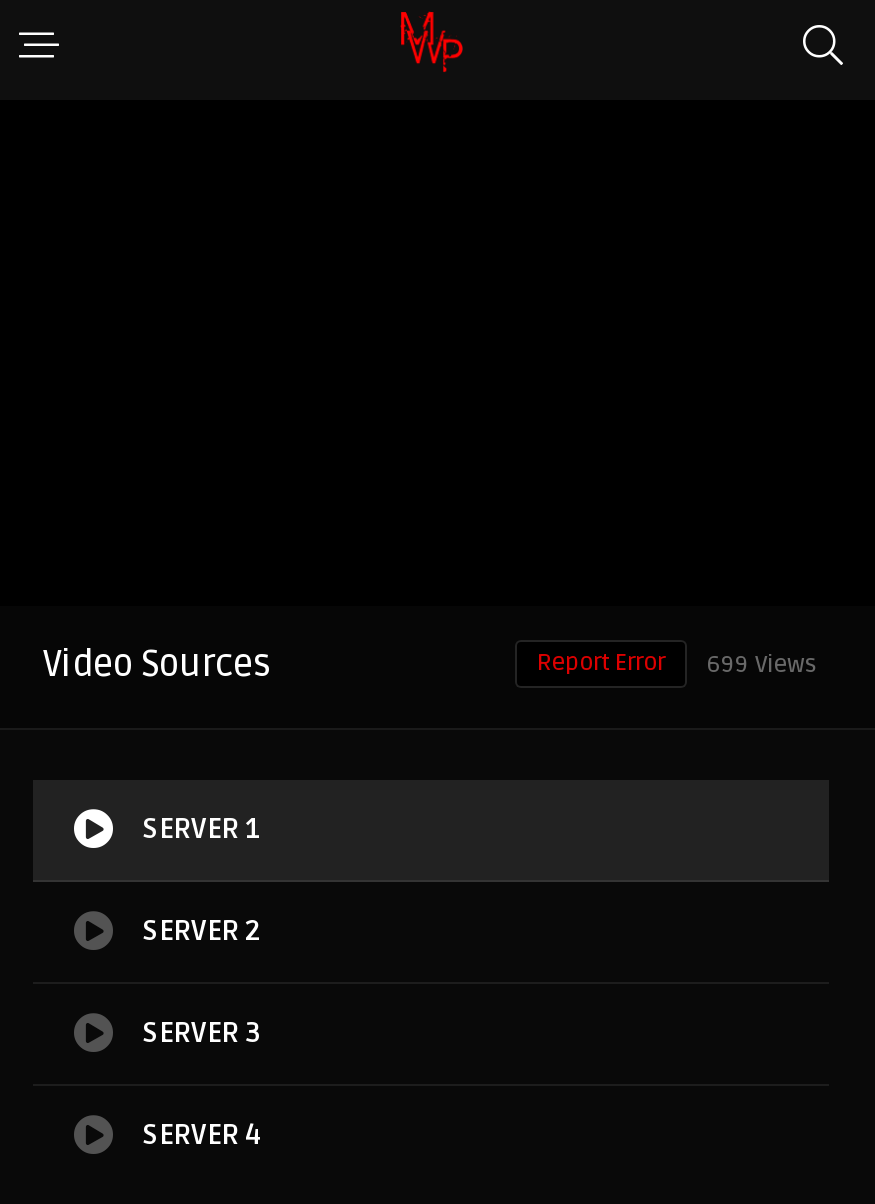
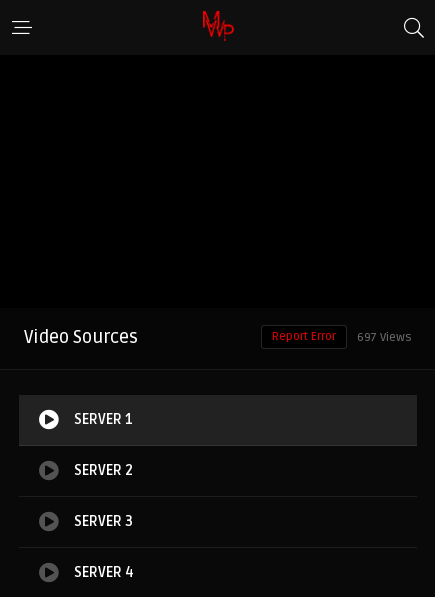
[537,648,819,680] Report Error 699 Views -> [272,329,412,345] Report Error 697 Views

